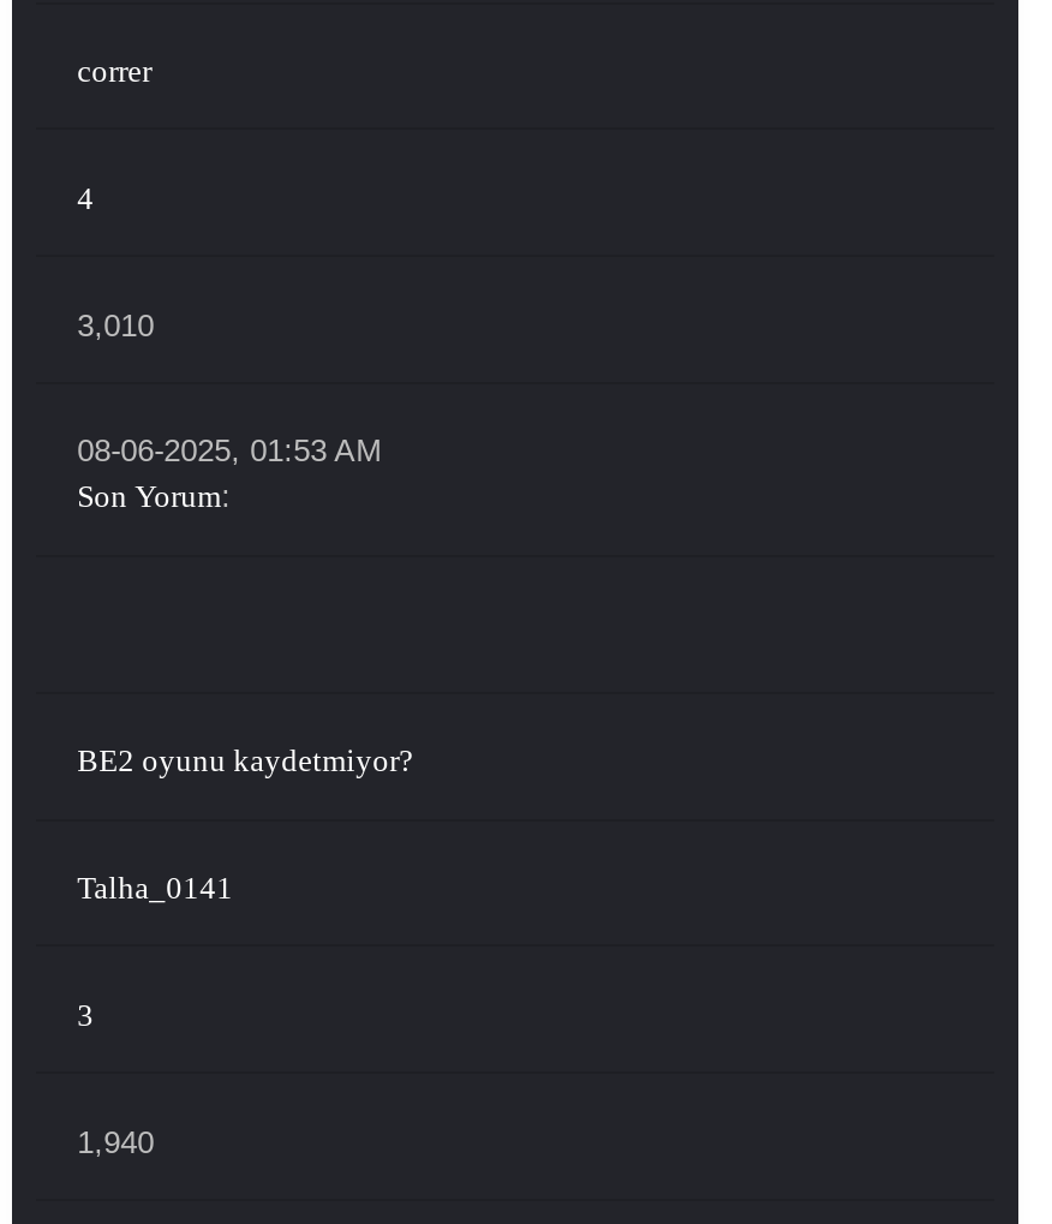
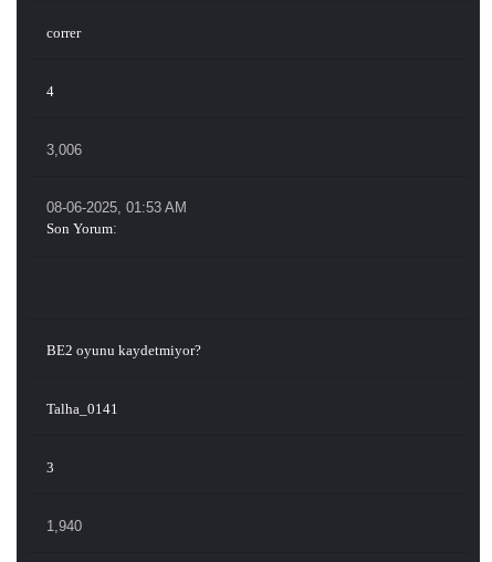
[77,306,154,342] 3,010 -> [47,141,82,158] 3,006

